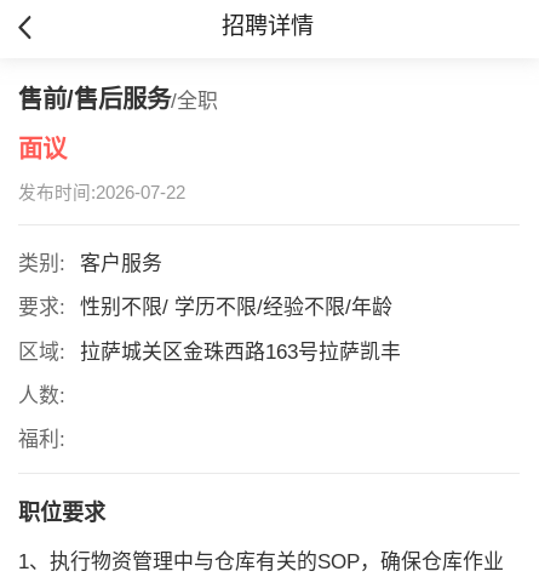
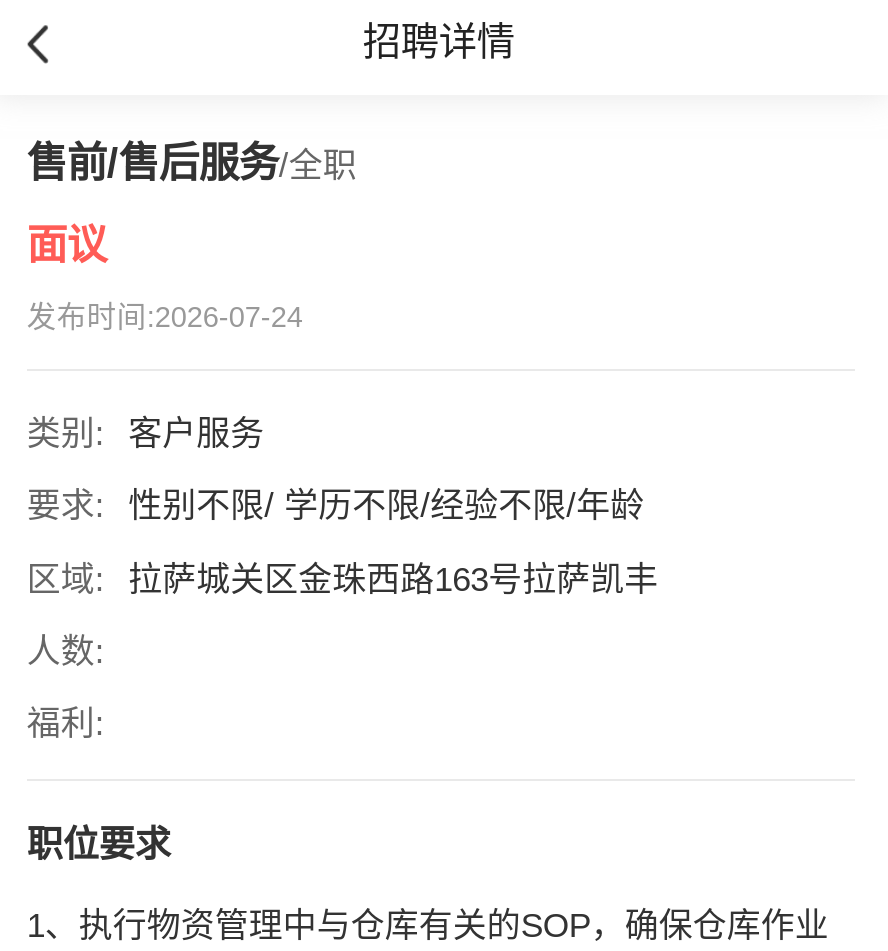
[18,183,185,203] 发布时间:2026-07-22 -> [27,301,303,333] 发布时间:2026-07-24

